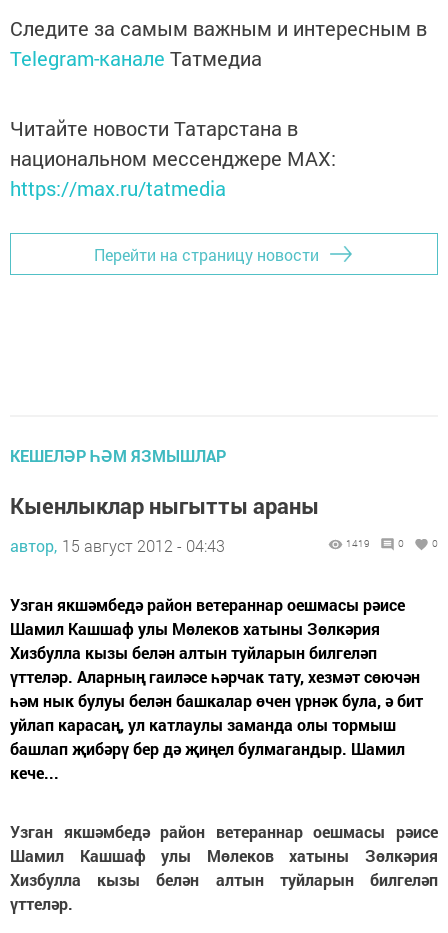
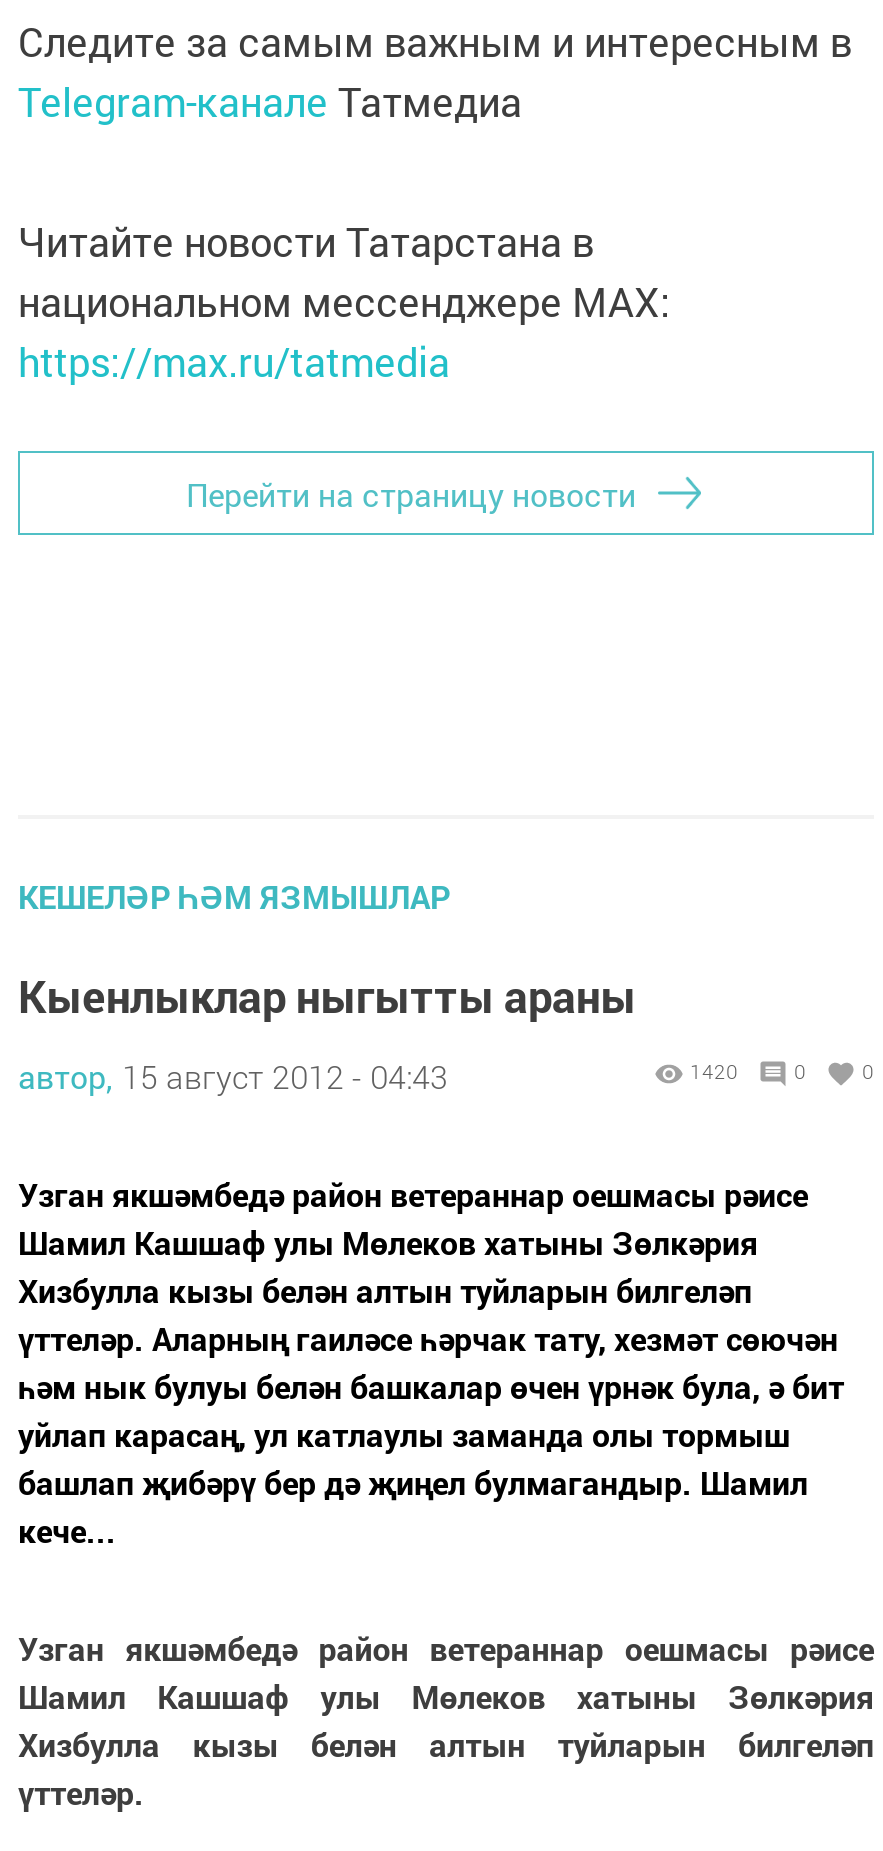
[346,537,370,550] 1419 -> [690,1060,738,1086] 1420

